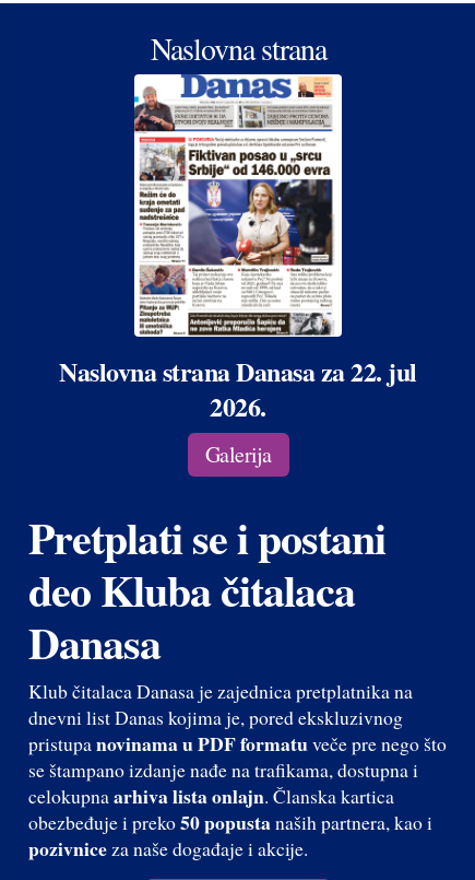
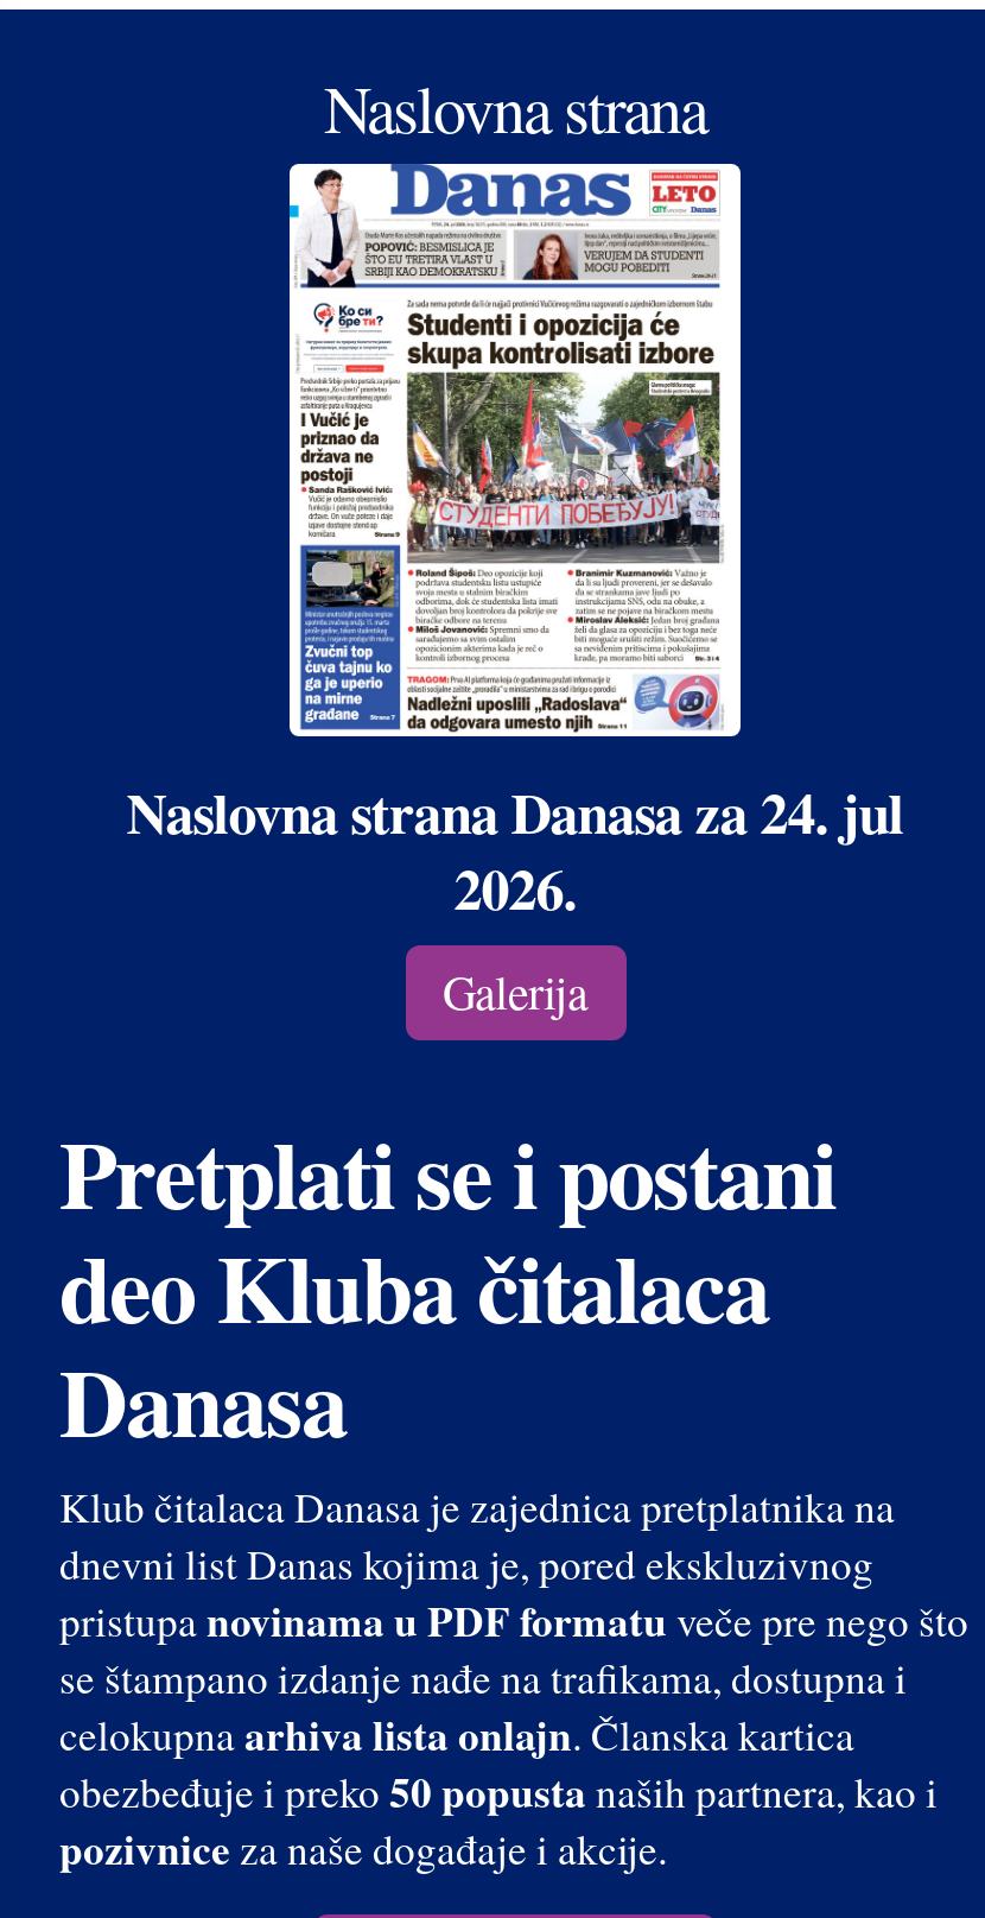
[59,75,417,390] [image] | Naslovna strana Danasa za 22. jul -> [126,169,904,853] [image] | Naslovna strana Danasa za 24. jul

